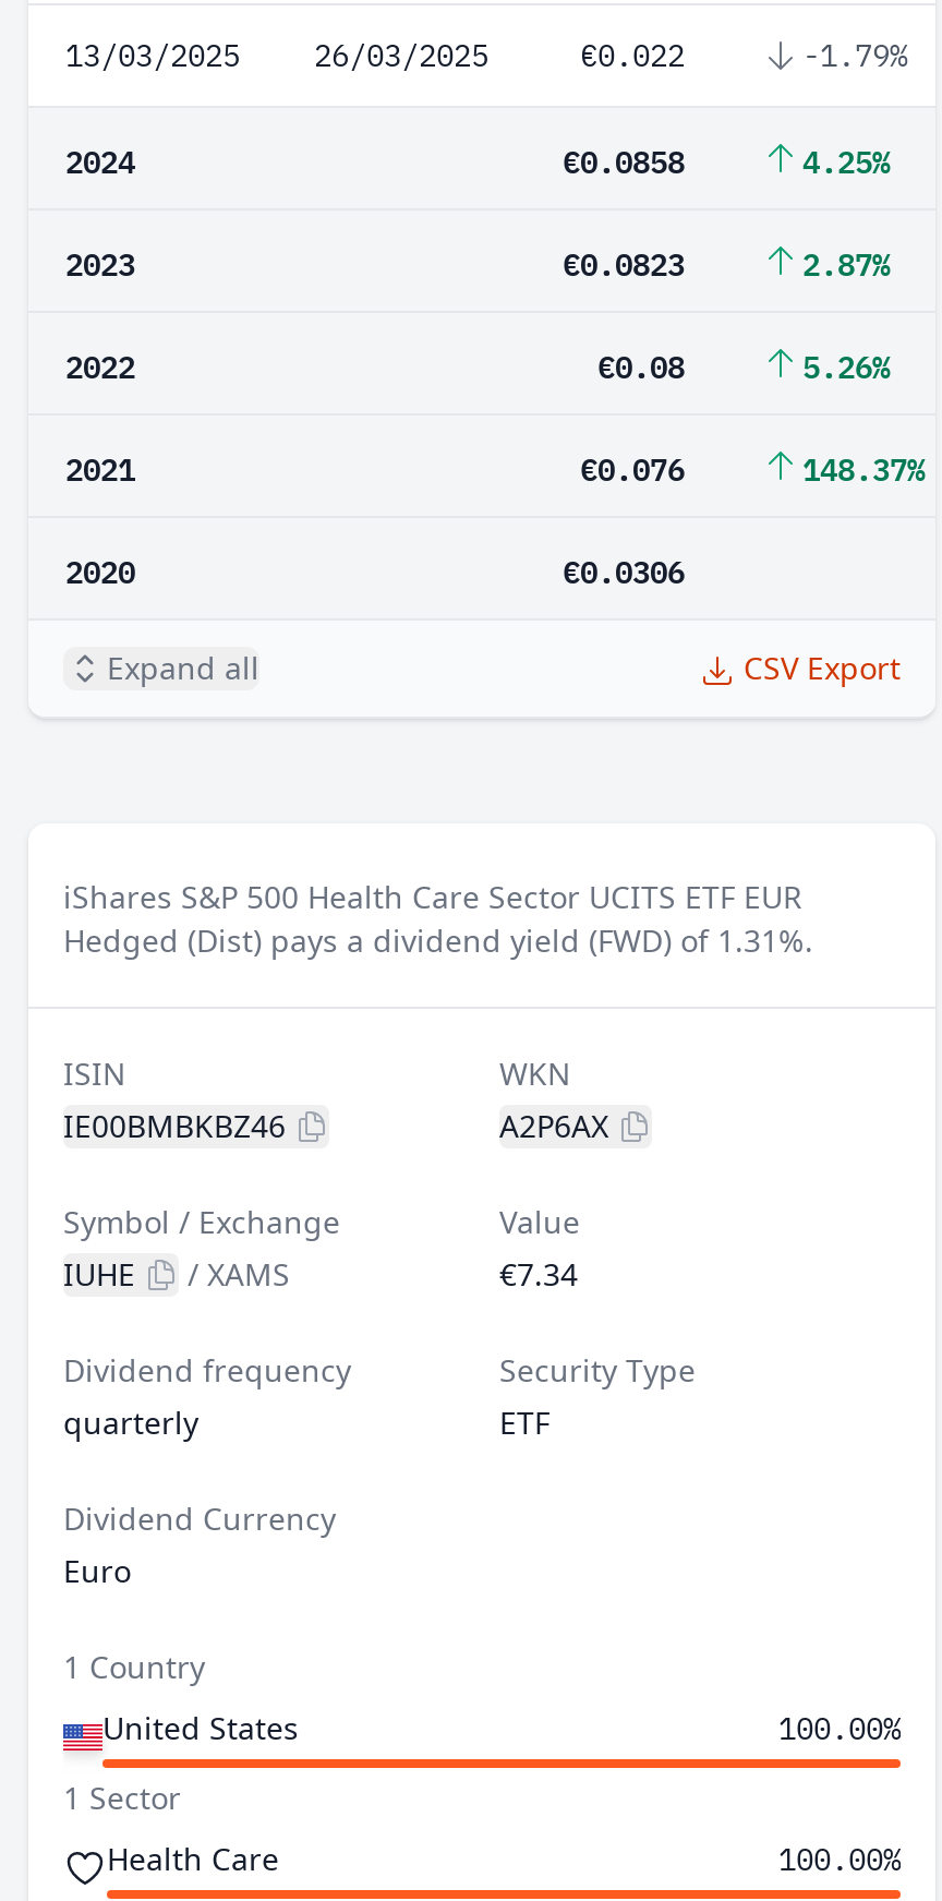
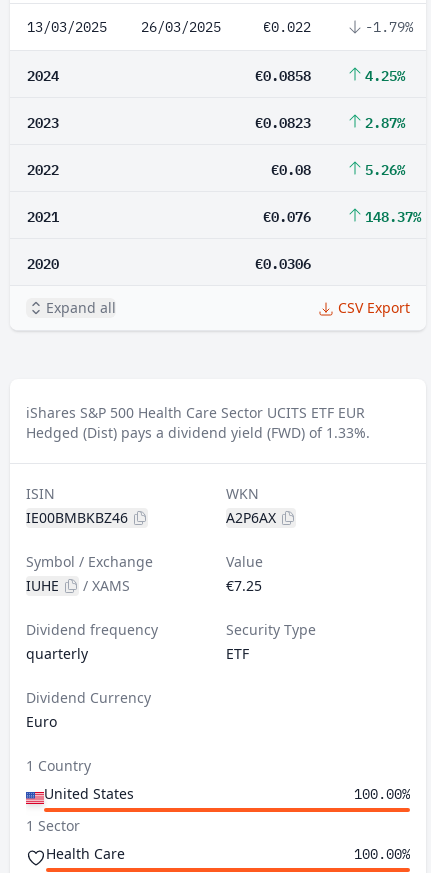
[63,919,813,961] Hedged (Dist) pays a dividend yield (FWD) of 1.31%. -> [26,423,370,442] Hedged (Dist) pays a dividend yield (FWD) of 1.33%.
[499,1253,578,1295] €7.34 -> [226,576,262,595] €7.25

